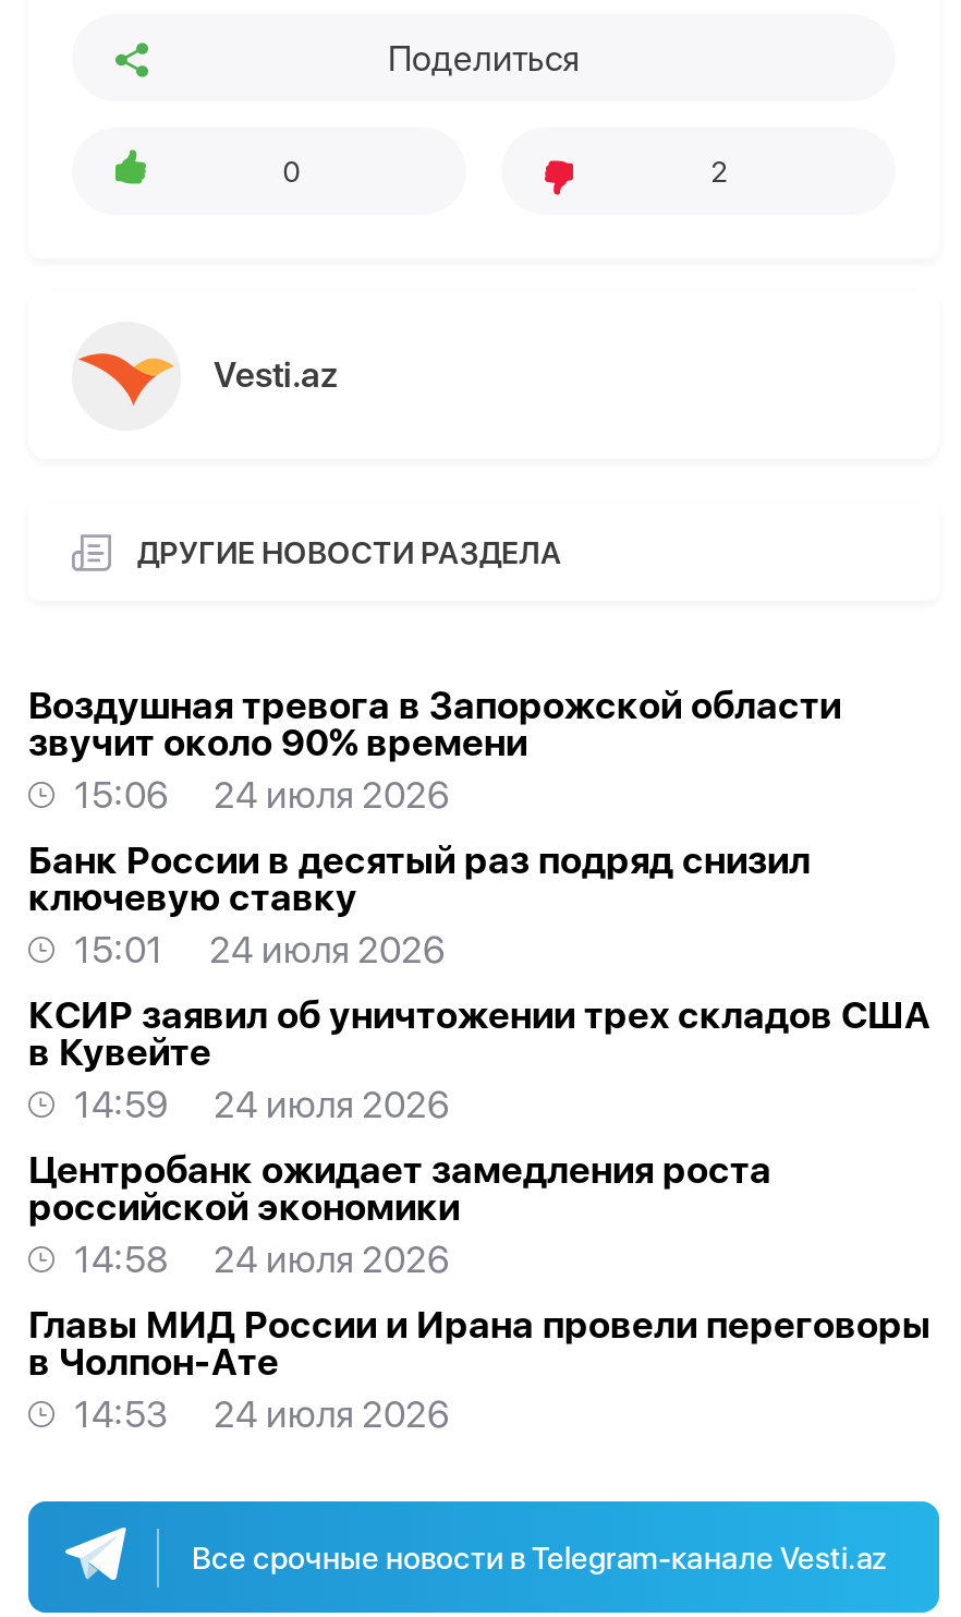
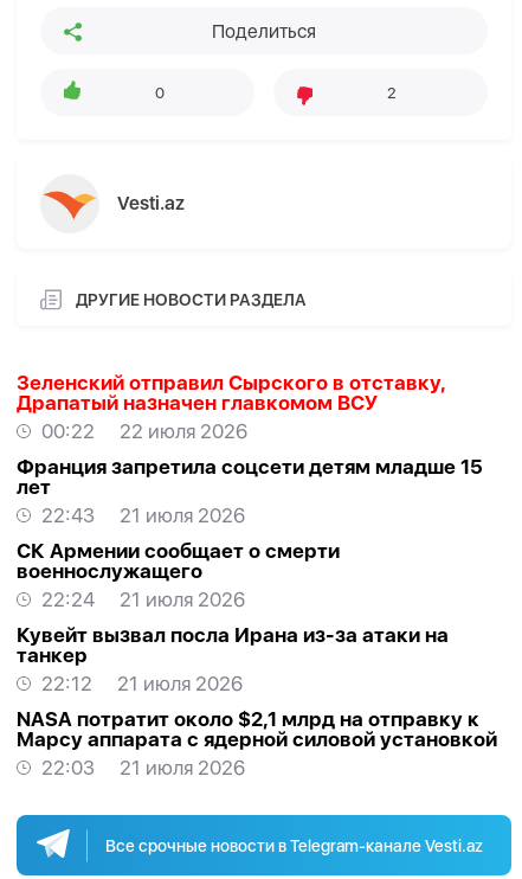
[28,684,841,817] Воздушная тревога в Запорожской области | звучит около 90% времени | 15:06 | 24 июля 2026 -> [17,371,446,443] Зеленский отправил Сырского в отставку, | Драпатый назначен главкомом ВСУ | 00:22 | 22 июля 2026
[28,839,811,972] Банк России в десятый раз подряд снизил | ключевую ставку | 15:01 | 24 июля 2026 -> [17,455,483,528] Франция запретила соцсети детям младше 15 | лет | 22:43 | 21 июля 2026
[28,994,930,1127] КСИР заявил об уничтожении трех складов США | в Кувейте | 14:59 | 24 июля 2026 -> [17,539,340,612] СК Армении сообщает о смерти | военнослужащего | 22:24 | 21 июля 2026
[28,1149,771,1282] Центробанк ожидает замедления роста | российской экономики | 14:58 | 24 июля 2026 -> [17,623,449,696] Кувейт вызвал посла Ирана из-за атаки на | танкер | 22:12 | 21 июля 2026
[28,1304,930,1437] Главы МИД России и Ирана провели переговоры | в Чолпон-Ате | 14:53 | 24 июля 2026 -> [17,708,497,780] NASA потратит около $2,1 млрд на отправку к | Марсу аппарата с ядерной силовой установкой | 22:03 | 21 июля 2026

